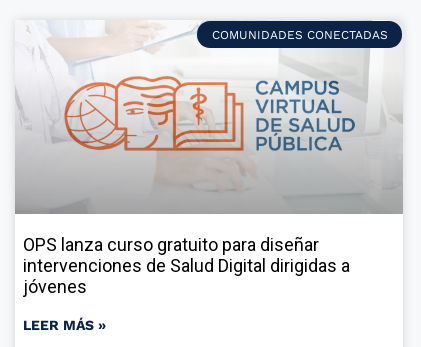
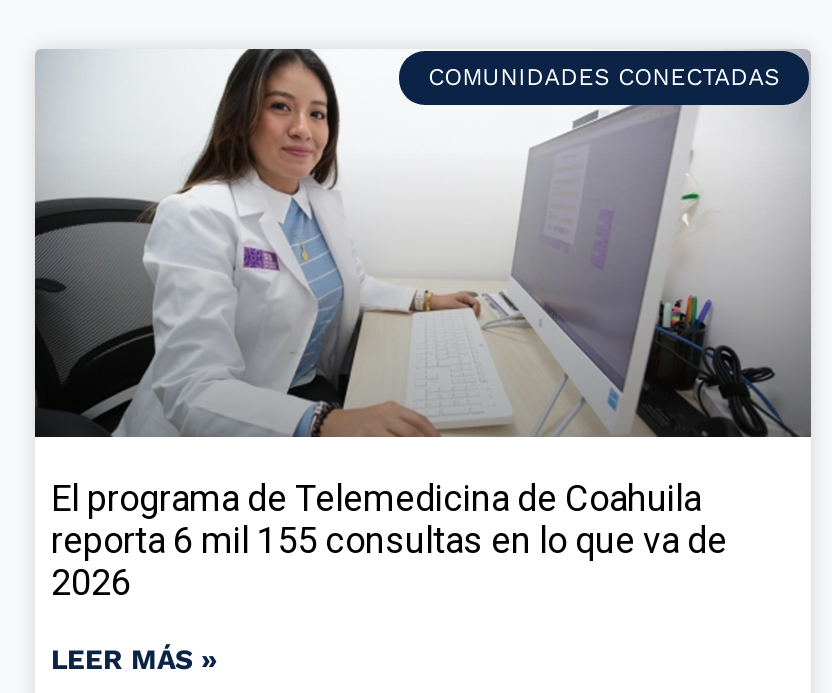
[15,20,402,297] [image] | OPS lanza curso gratuito para diseñar | intervenciones de Salud Digital dirigidas a | jóvenes -> [33,46,811,603] [image] | El programa de Telemedicina de Coahuila | reporta 6 mil 155 consultas en lo que va de | 2026

